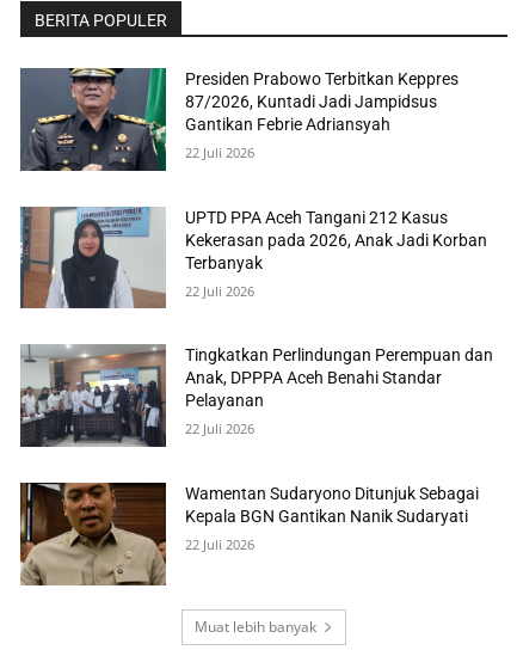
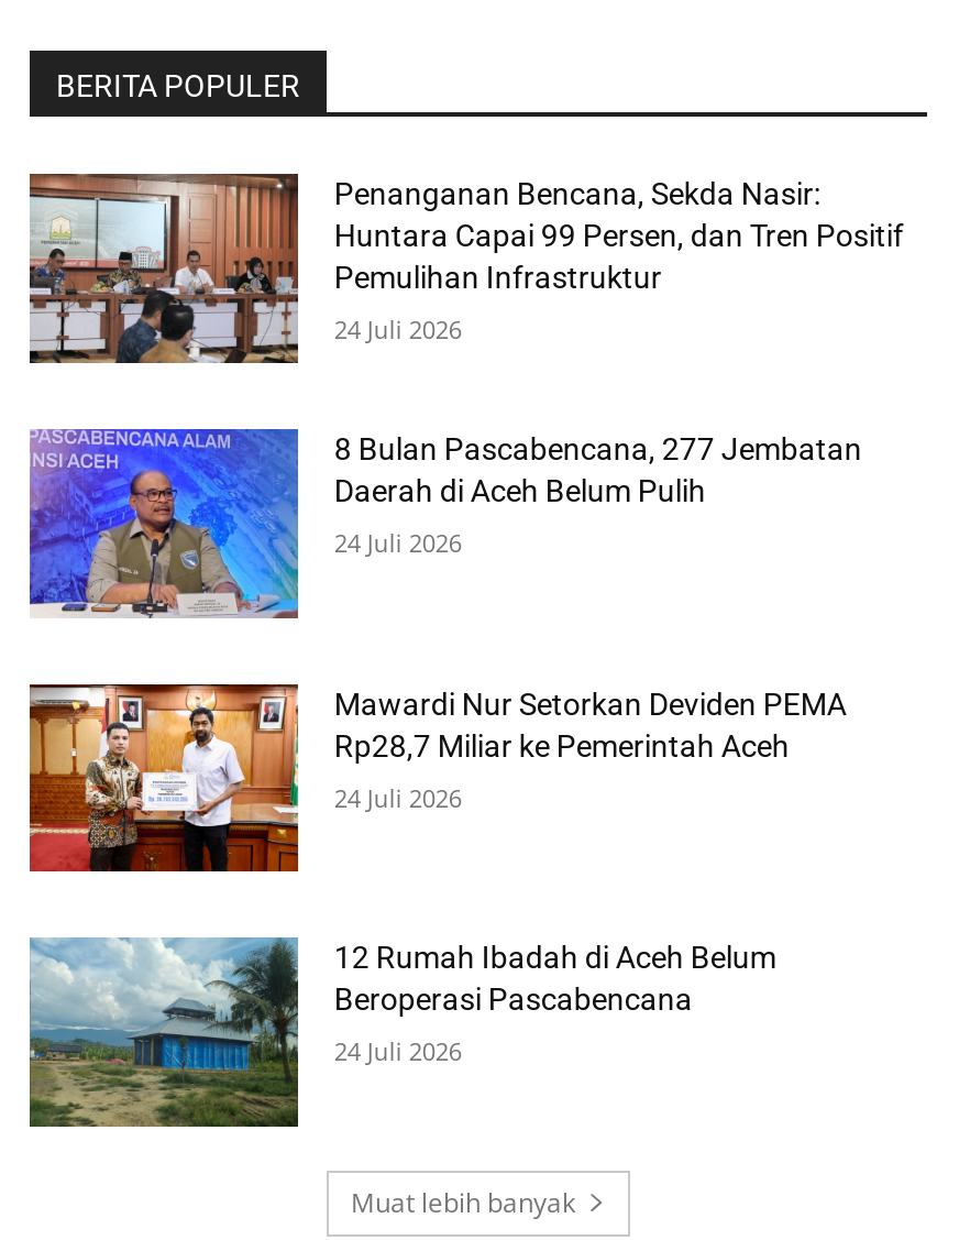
[19,67,459,172] [image] | Presiden Prabowo Terbitkan Keppres | 87/2026, Kuntadi Jadi Jampidsus | Gantikan Febrie Adriansyah -> [27,172,904,365] [image] | Penanganan Bencana, Sekda Nasir: | Huntara Capai 99 Persen, dan Tren Positif | Pemulihan Infrastruktur
[186,144,255,161] 22 Juli 2026 -> [334,313,462,346] 24 Juli 2026
[19,206,488,309] [image] | UPTD PPA Aceh Tangani 212 Kasus | Kekerasan pada 2026, Anak Jadi Korban | Terbanyak -> [27,427,862,618] [image] | 8 Bulan Pascabencana, 277 Jembatan | Daerah di Aceh Belum Pulih
[186,282,255,300] 22 Juli 2026 -> [334,525,462,558] 24 Juli 2026
[19,344,494,448] [image] | Tingkatkan Perlindungan Perempuan dan | Anak, DPPPA Aceh Benahi Standar | Pelayanan -> [27,682,847,874] [image] | Mawardi Nur Setorkan Deviden PEMA | Rp28,7 Miliar ke Pemerintah Aceh
[186,420,255,438] 22 Juli 2026 -> [334,780,462,813] 24 Juli 2026
[19,482,479,587] [image] | Wamentan Sudaryono Ditunjuk Sebagai | Kepala BGN Gantikan Nanik Sudaryati -> [27,935,776,1129] [image] | 12 Rumah Ibadah di Aceh Belum | Beroperasi Pascabencana
[186,535,255,553] 22 Juli 2026 -> [334,1034,462,1067] 24 Juli 2026

